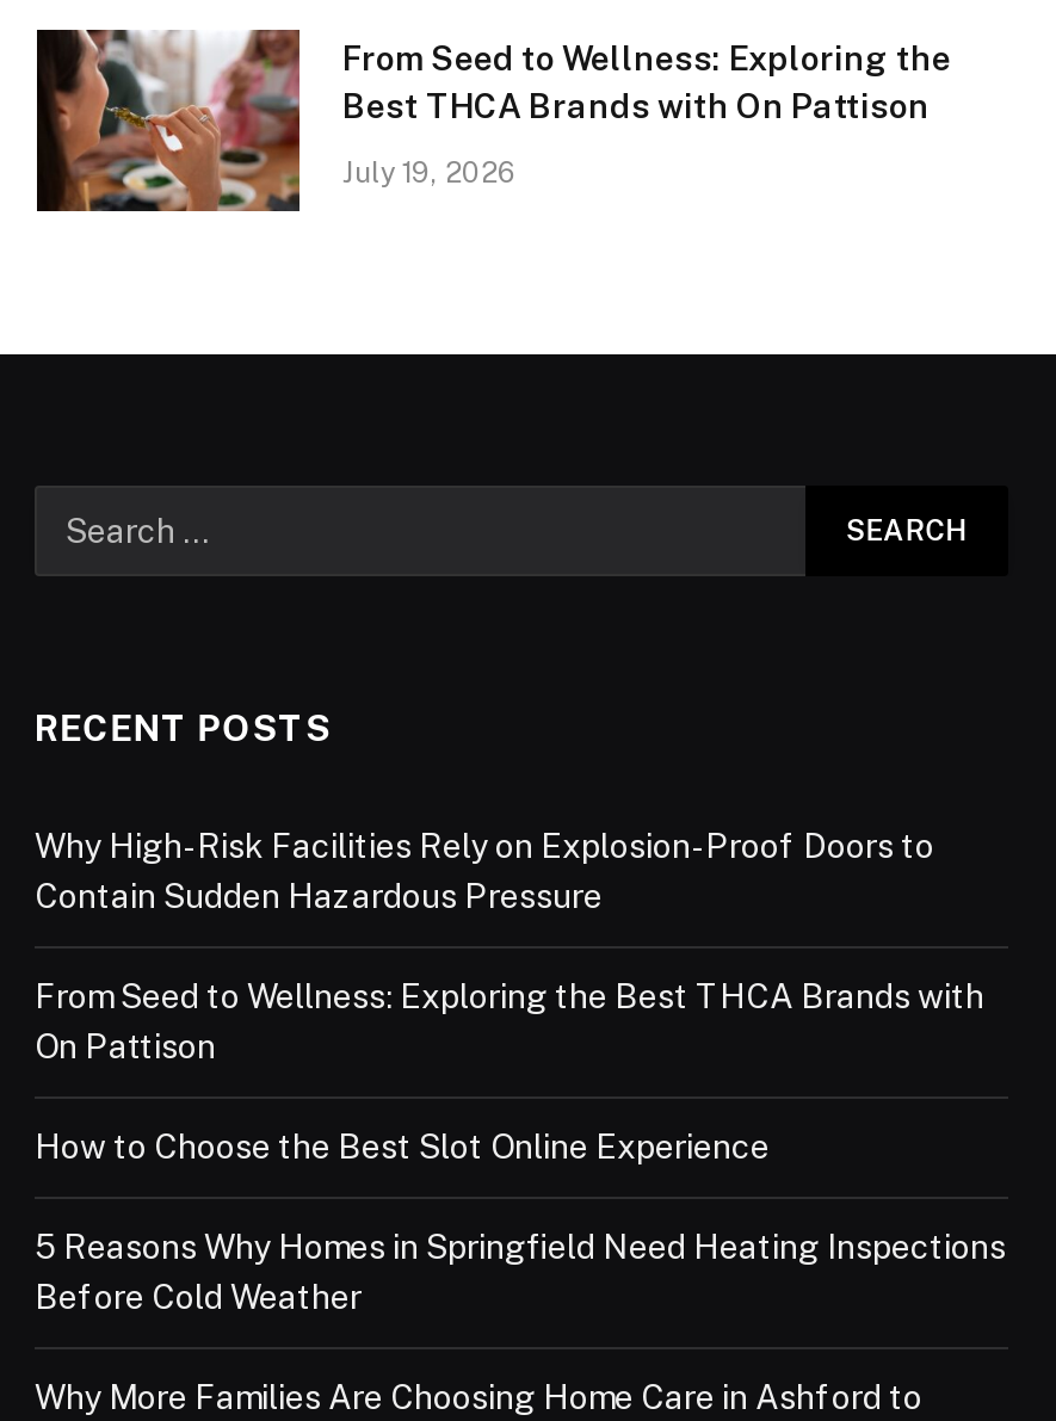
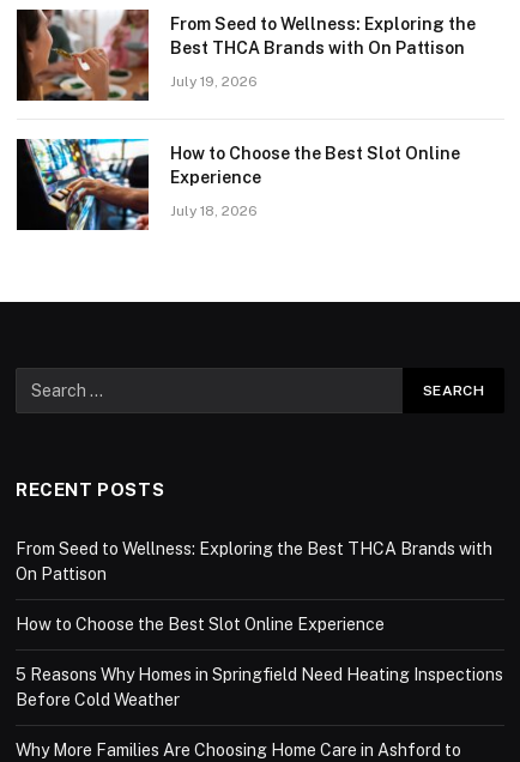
none -> [24,138,460,231] [image] | How to Choose the Best Slot Online | Experience | July 18, 2026
moved [35,706,331,747] -> [16,479,164,499]: RECENT POSTS
[35,826,934,914] Why High-Risk Facilities Rely on Explosion-Proof Doors to | Contain Sudden Hazardous Pressure -> none

